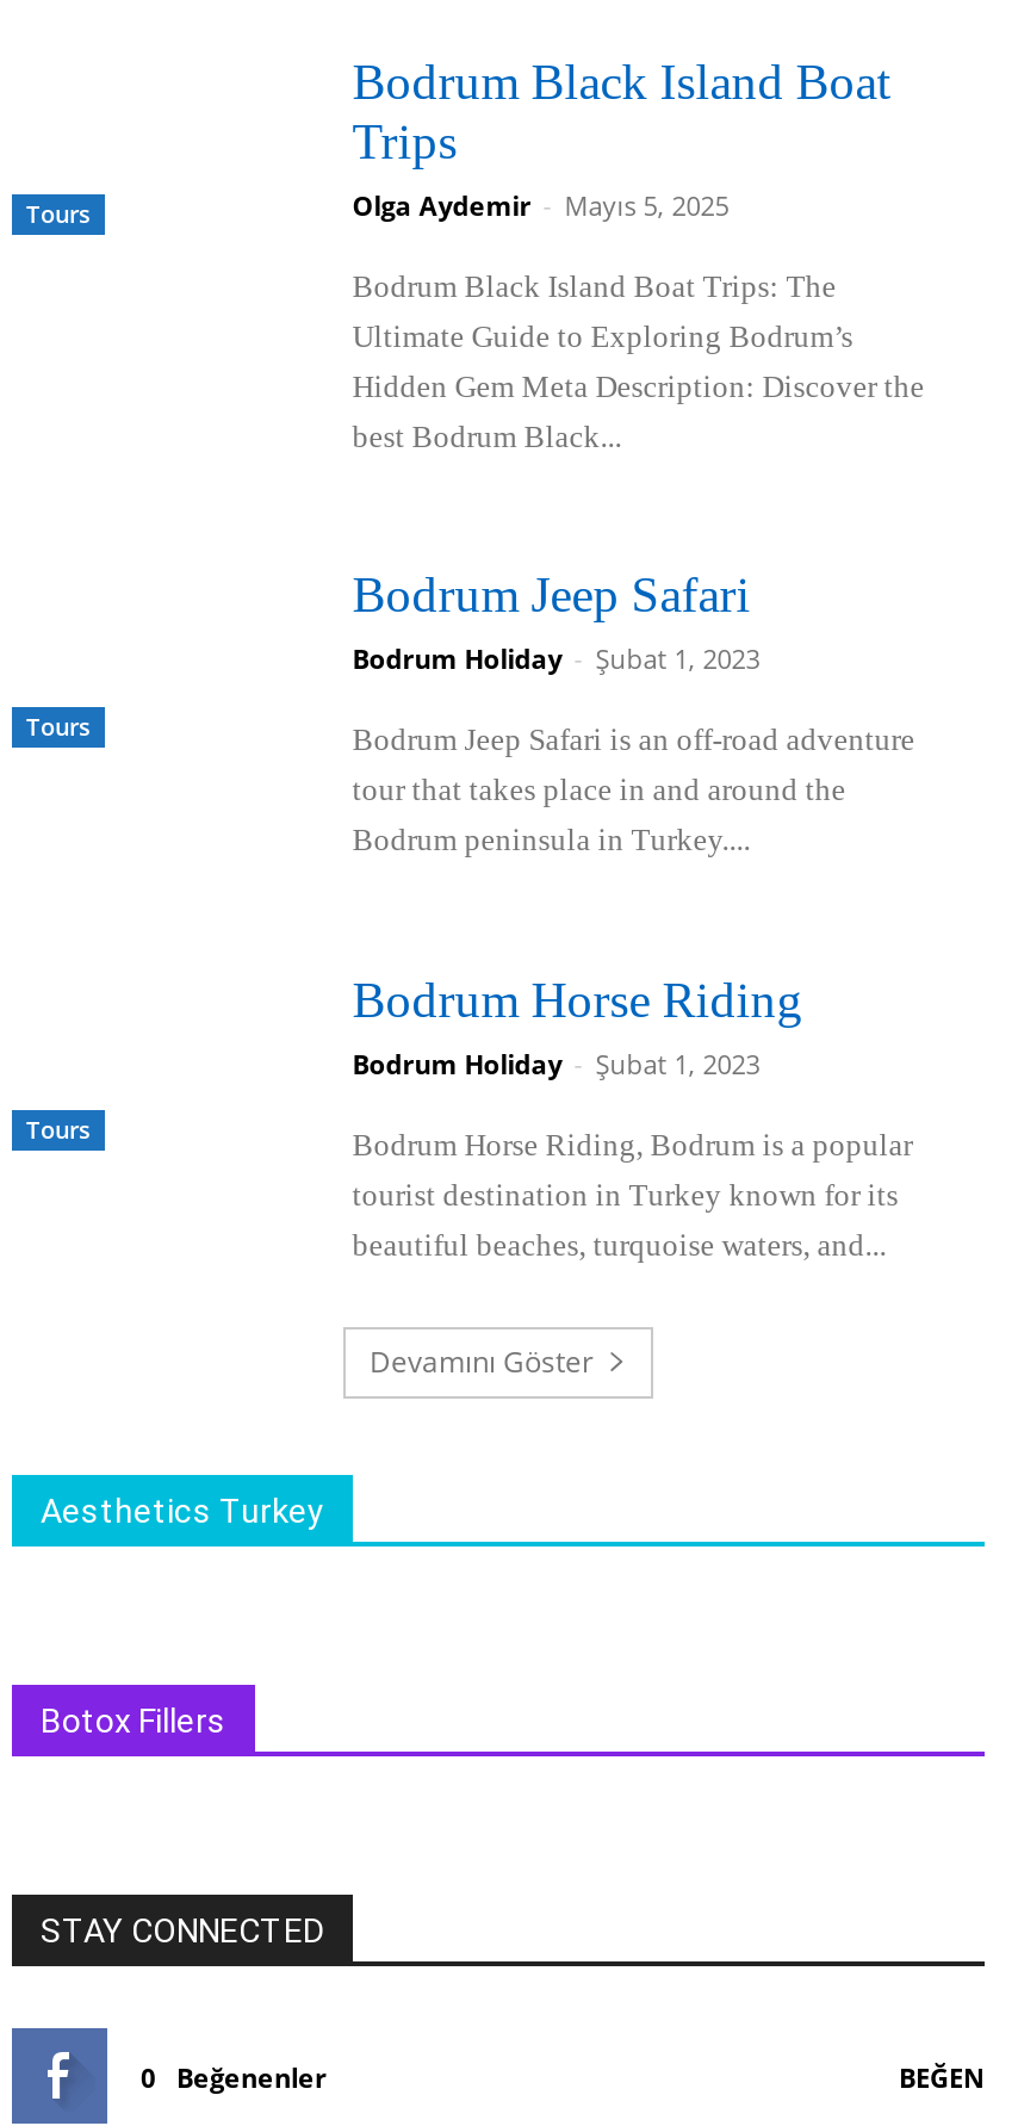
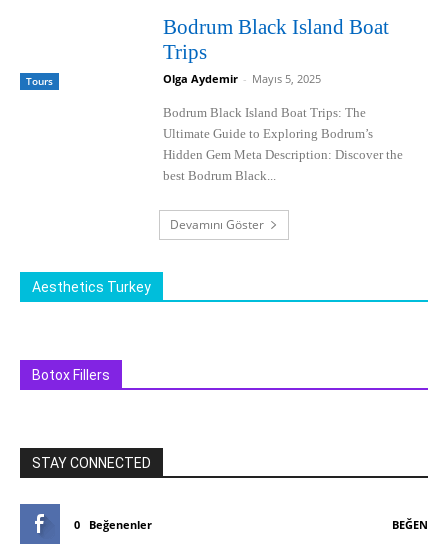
[352,567,915,858] Bodrum Jeep Safari | Bodrum Holiday - Şubat 1, 2023 | Bodrum Jeep Safari is an off-road adventure | tour that takes place in and around the | Bodrum peninsula in Turkey.... -> none
[26,709,91,742] Tours -> none
[352,970,913,1261] Bodrum Horse Riding | Bodrum Holiday - Şubat 1, 2023 | Bodrum Horse Riding, Bodrum is a popular | tourist destination in Turkey known for its | beautiful beaches, turquoise waters, and... -> none
[26,1112,91,1145] Tours -> none

